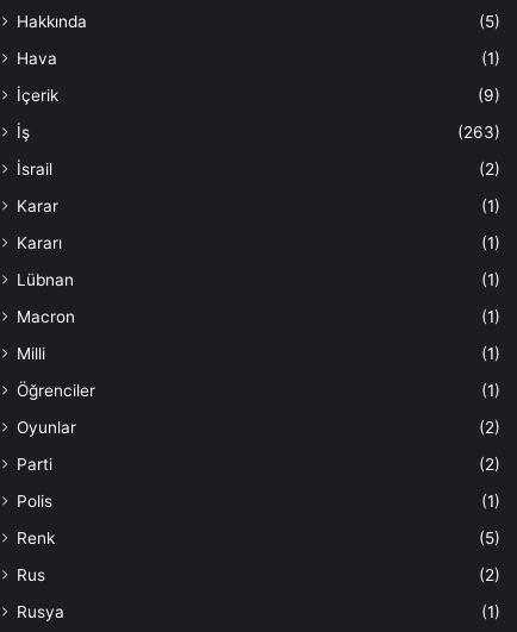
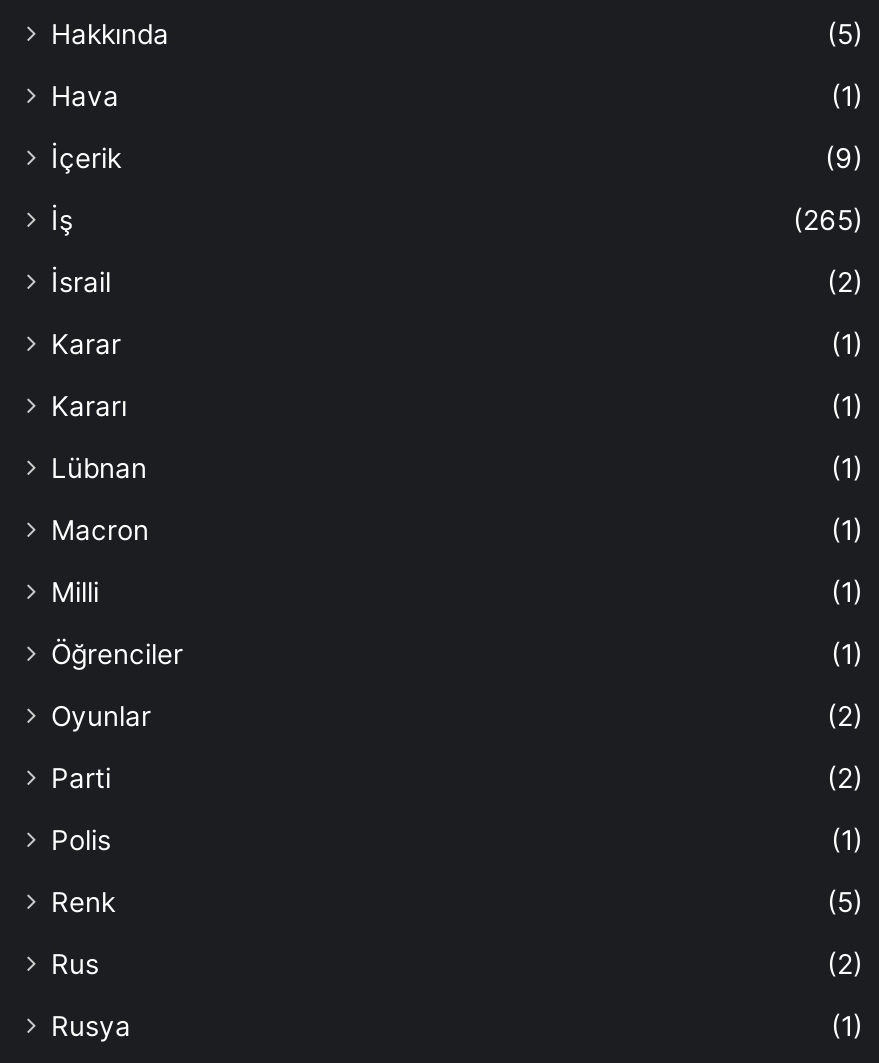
[457,123,500,142] (263) -> [793,204,863,236] (265)

